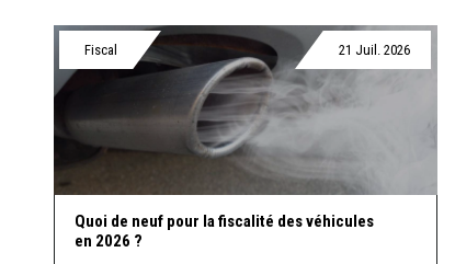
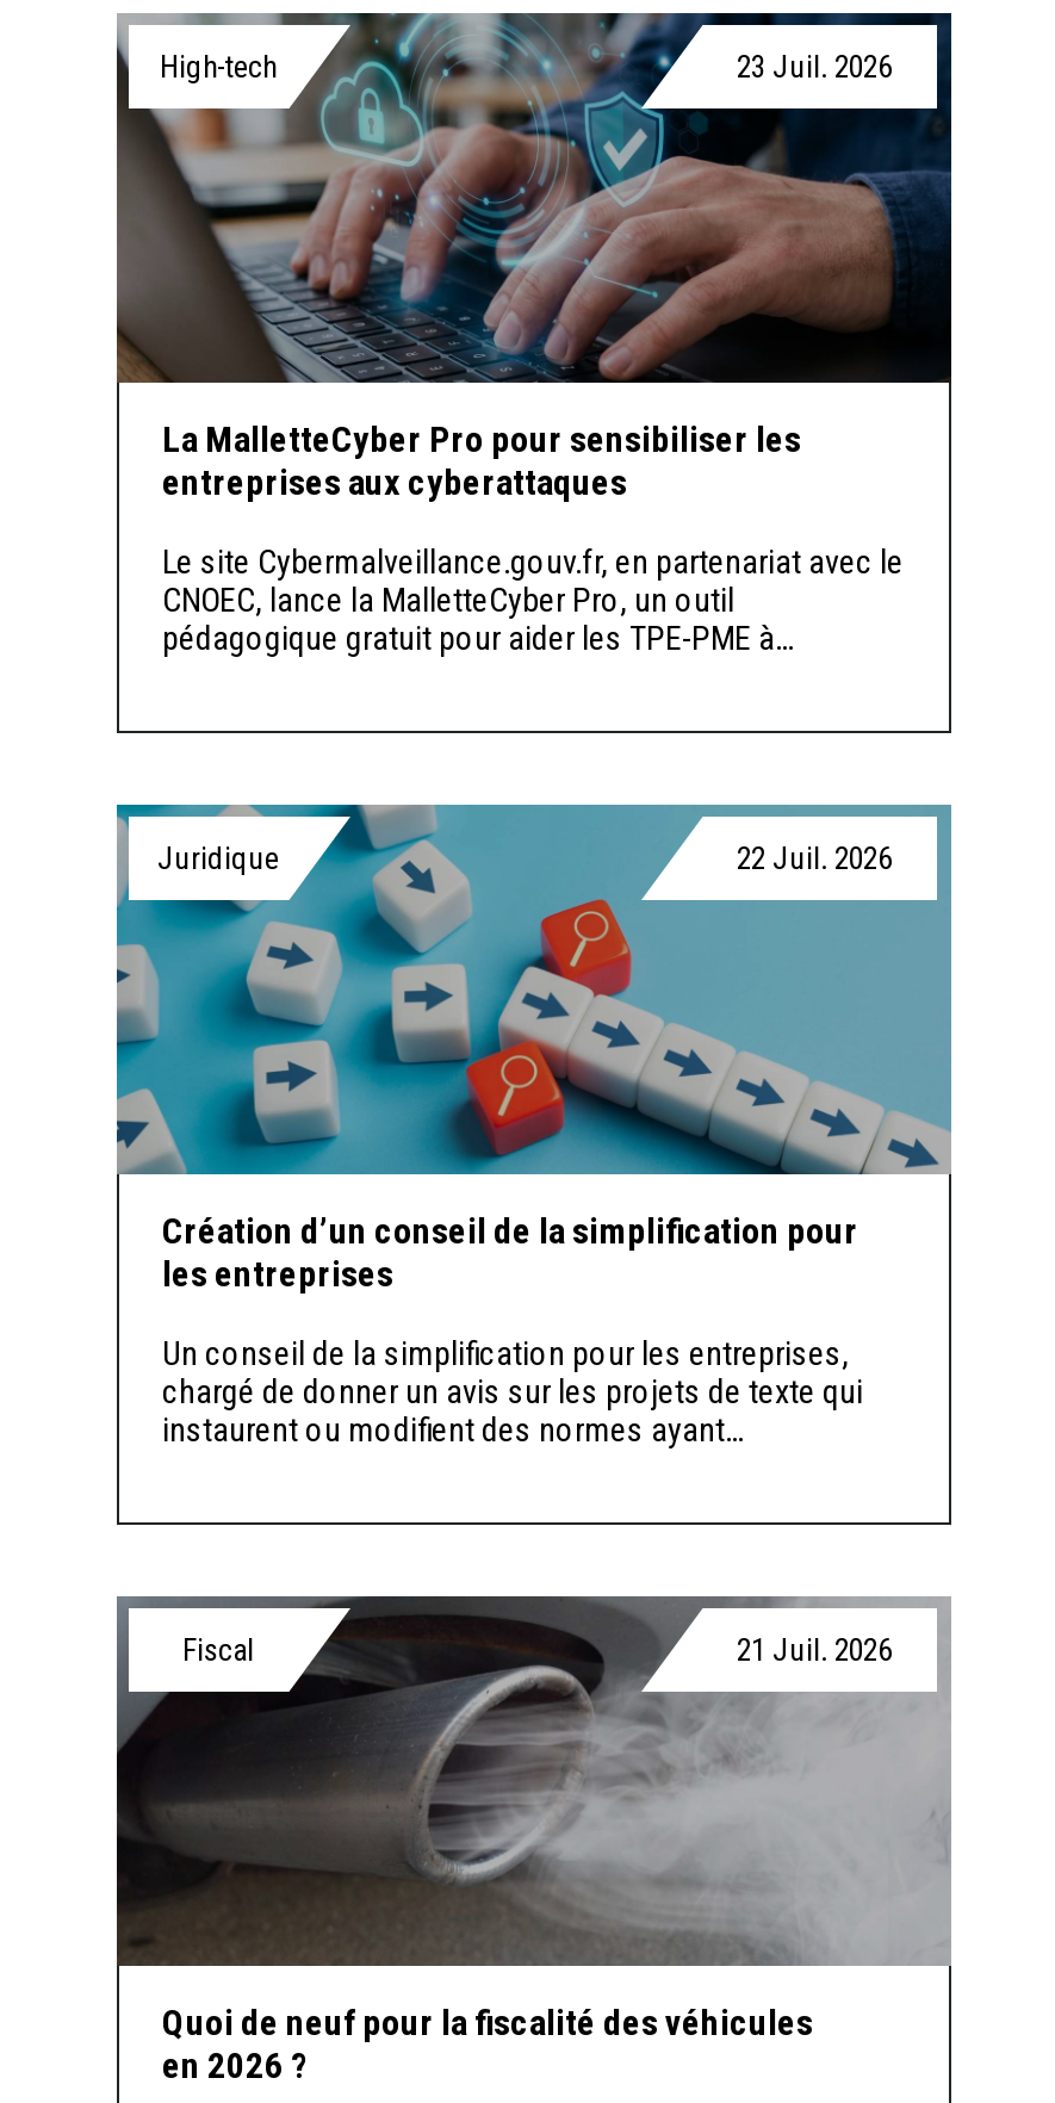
none -> [117,11,951,385] [image] | High-tech | 23 | 2026
none -> [114,802,951,1177] [image] | Juridique | 22 | 2026
none -> [162,418,904,657] La MalletteCyber Pro pour sensibiliser les | entreprises aux cyberattaques | Le site Cybermalveillance.gouv.fr, en partenariat avec le | CNOEC, lance la MalletteCyber Pro, un outil | pédagogique gratuit pour aider les TPE-PME à…
none -> [162,1210,863,1448] Création d’un conseil de la simplification pour | les entreprises | Un conseil de la simplification pour les entreprises, | chargé de donner un avis sur les projets de texte qui | instaurent ou modifient des normes ayant…

